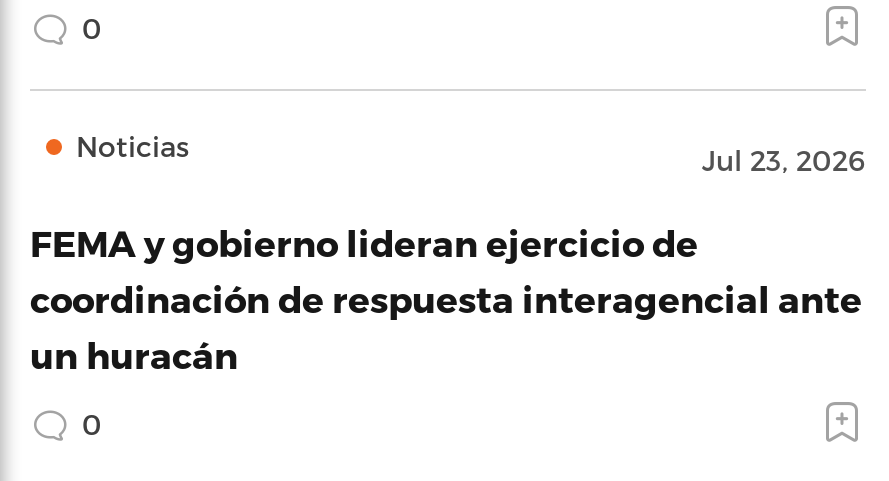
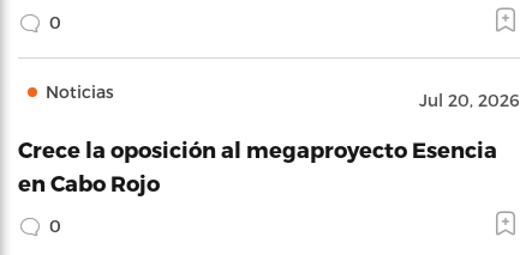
[702,142,866,176] Jul 23, 2026 -> [419,90,520,110] Jul 20, 2026
[30,220,862,374] FEMA y gobierno lideran ejercicio de | coordinación de respuesta interagencial ante | un huracán -> [18,136,497,195] Crece la oposición al megaproyecto Esencia | en Cabo Rojo

